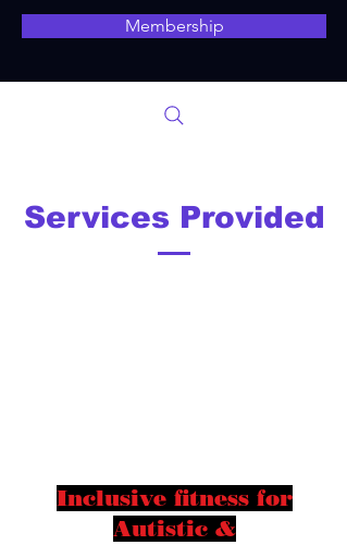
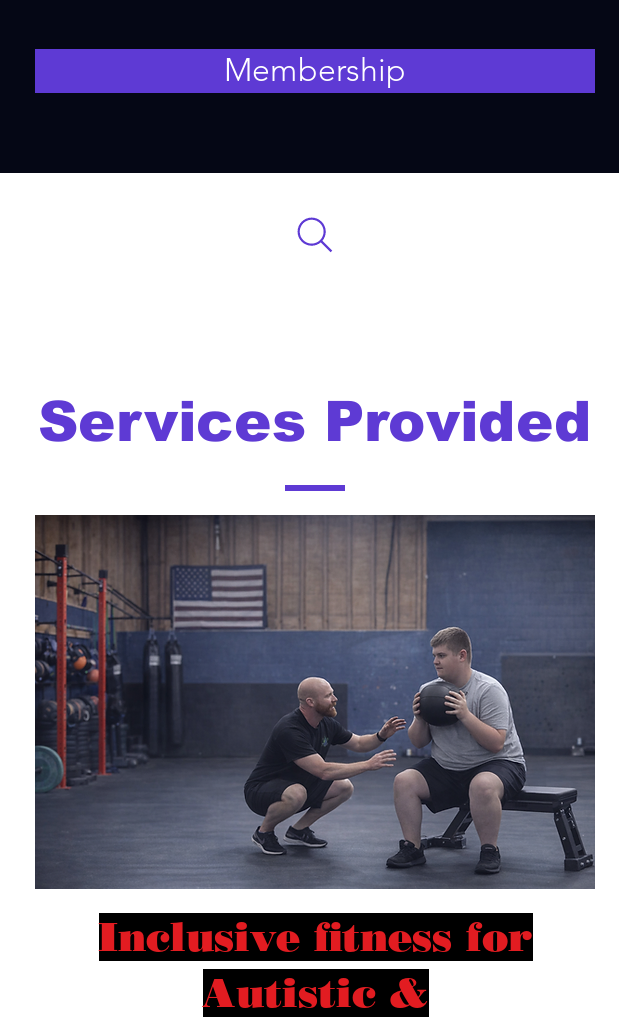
none -> [33,513,597,891] [image]

